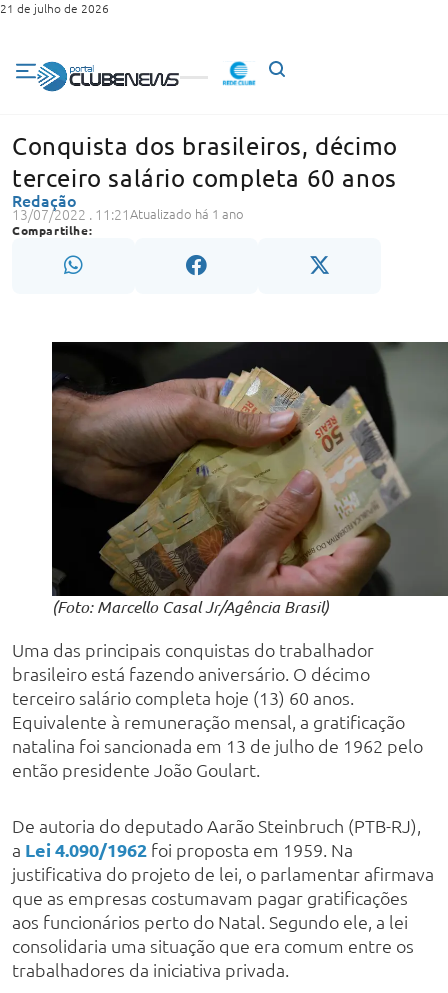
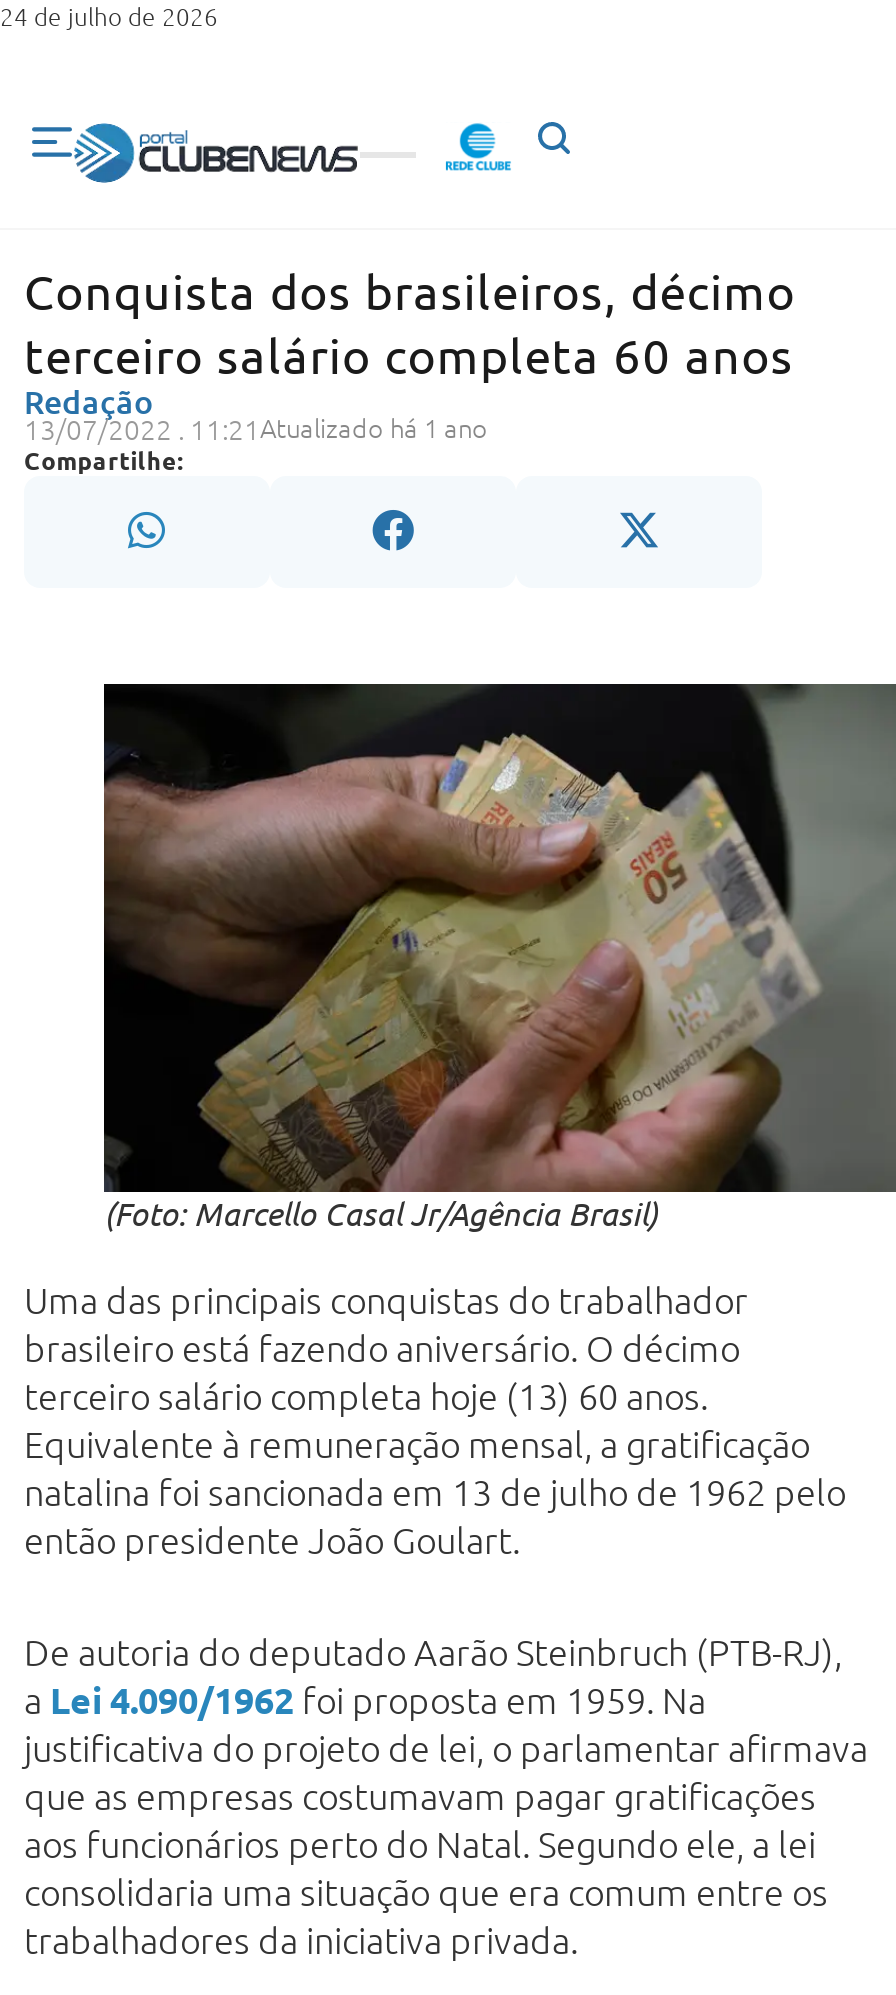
[0,0,109,16] 21 de julho de 2026 -> [0,0,218,32] 24 de julho de 2026

